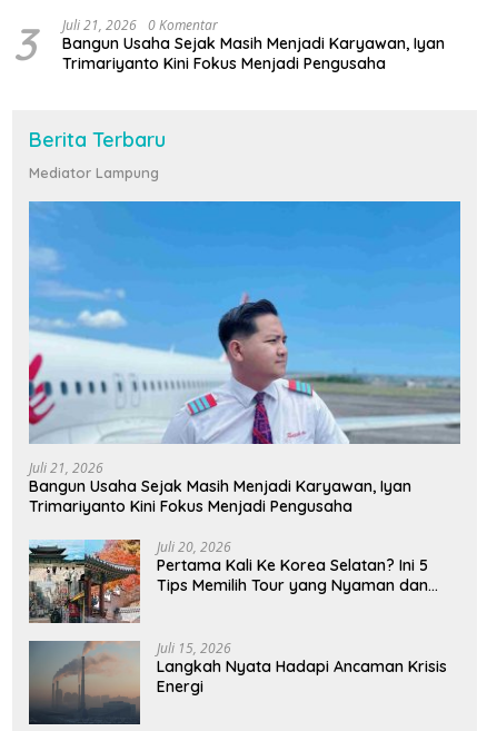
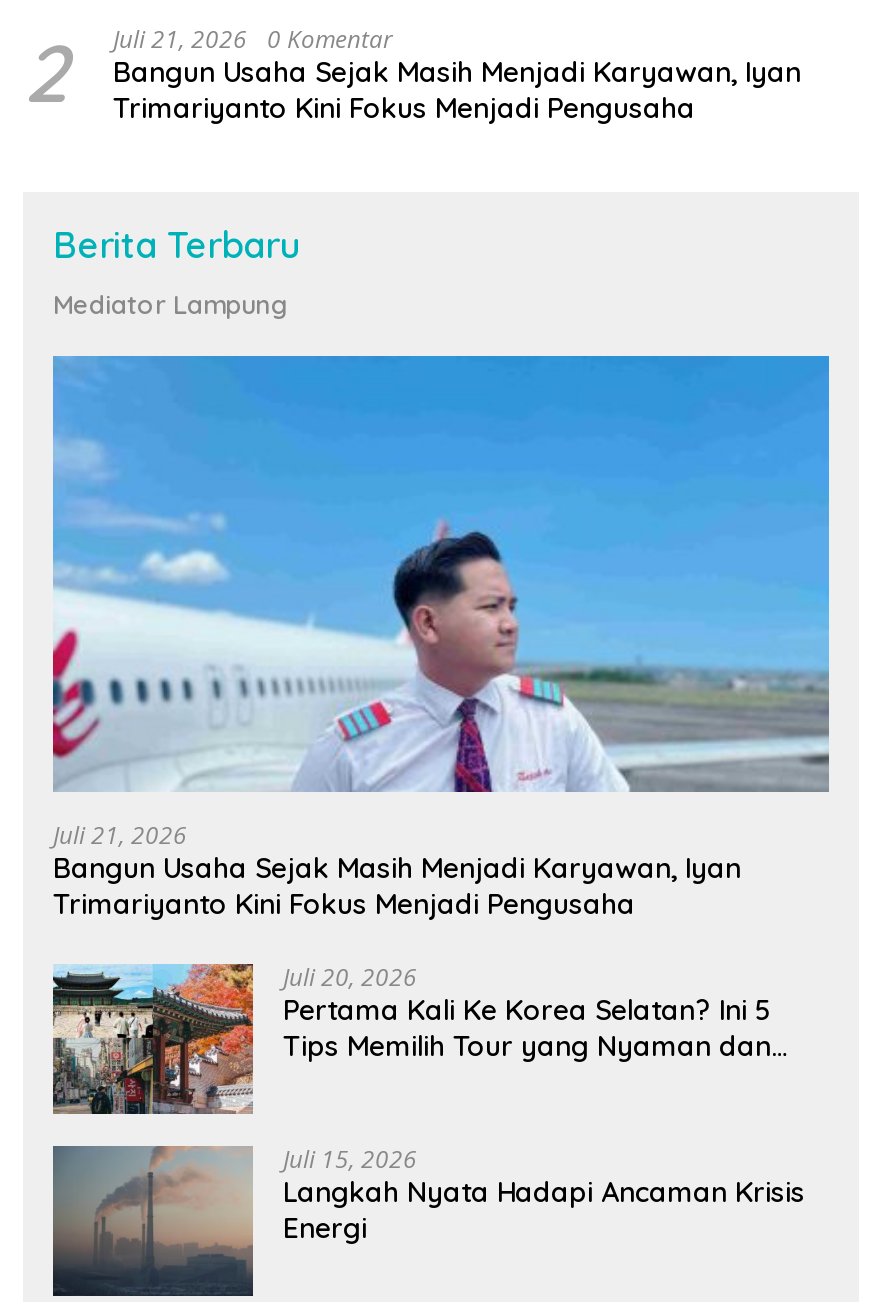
[12,15,445,73] 3 Juli 21, 2026 0 Komentar Bangun Usaha Sejak Masih Menjadi Karyawan, Iyan Trimariyanto Kini Fokus Menjadi Pengusaha -> [23,21,801,125] 2 Juli 21, 2026 0 Komentar Bangun Usaha Sejak Masih Menjadi Karyawan, Iyan Trimariyanto Kini Fokus Menjadi Pengusaha

